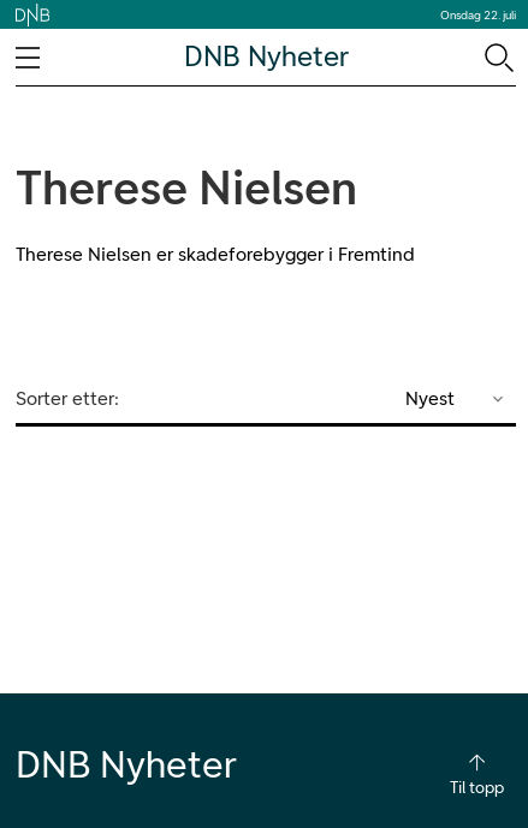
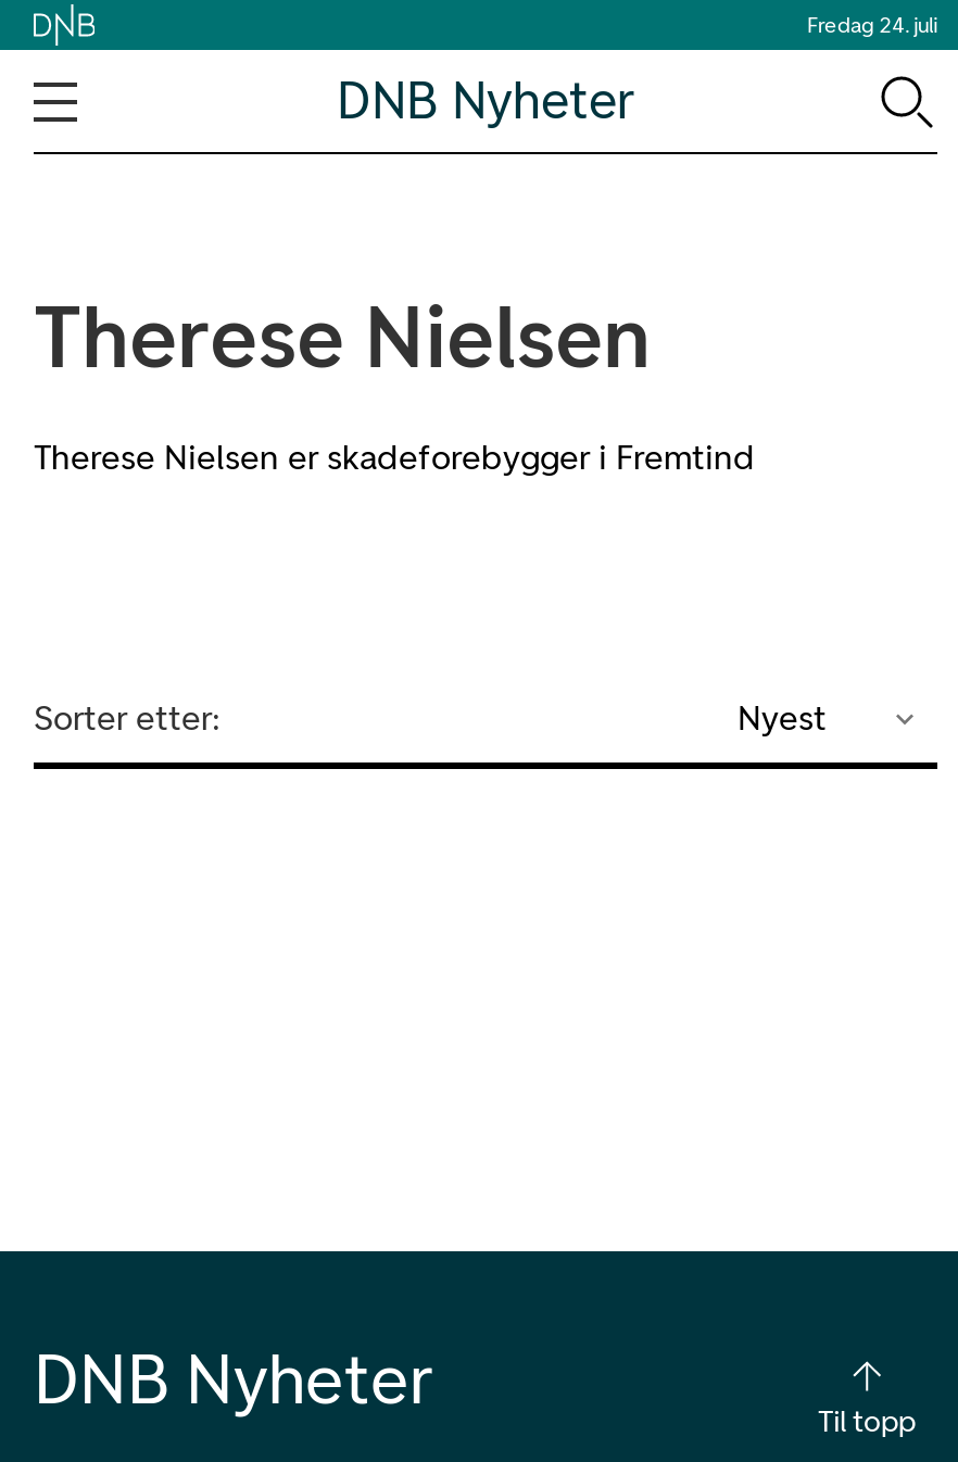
[440,7,516,22] Onsdag 22. juli -> [807,10,937,38] Fredag 24. juli

